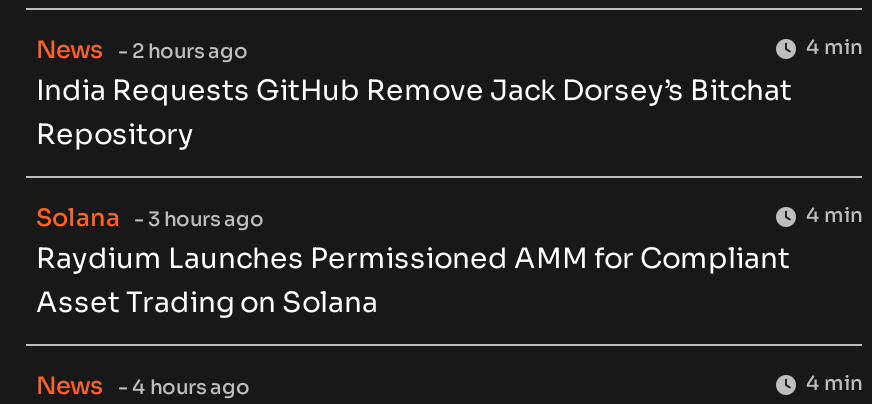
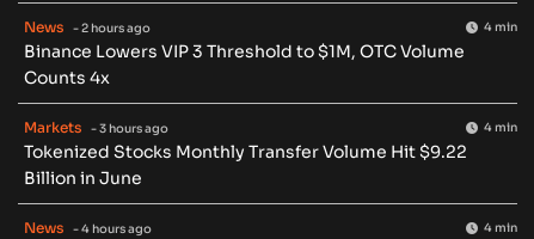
[36,72,792,152] India Requests GitHub Remove Jack Dorsey’s Bitchat | Repository -> [24,41,465,89] Binance Lowers VIP 3 Threshold to $1M, OTC Volume | Counts 4x
[36,202,264,232] Solana - 3 hours ago -> [24,118,168,136] Markets - 3 hours ago
[36,240,790,320] Raydium Launches Permissioned AMM for Compliant | Asset Trading on Solana -> [24,141,467,189] Tokenized Stocks Monthly Transfer Volume Hit $9.22 | Billion in June

